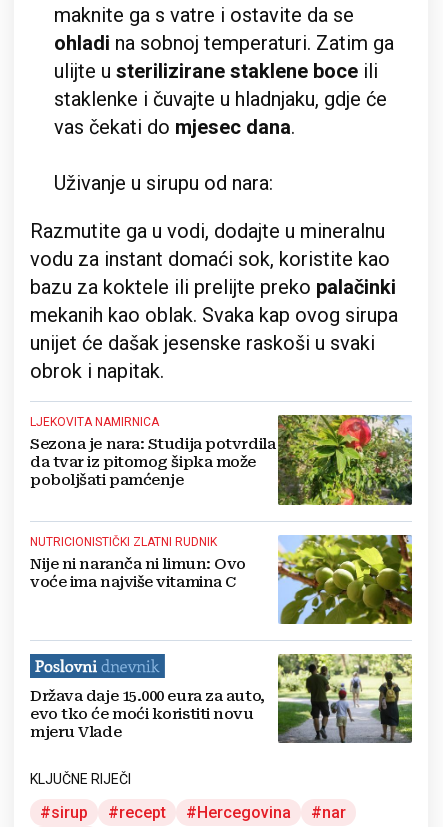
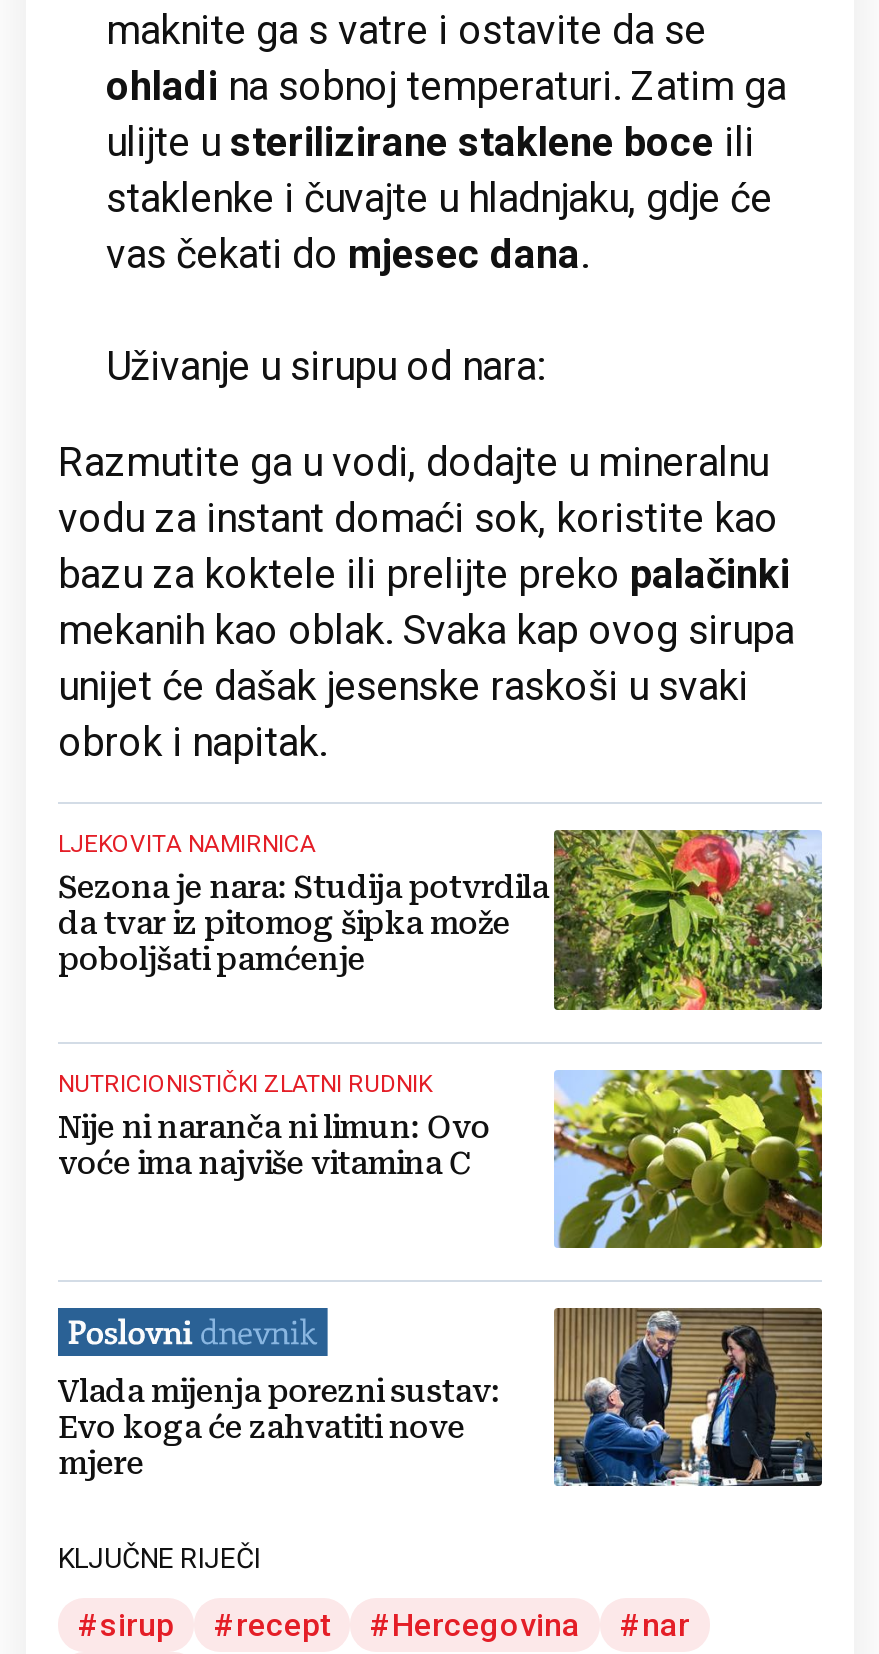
[30,653,413,744] [image] | Država daje 15.000 eura za auto, | evo tko će moći koristiti novu | mjeru Vlade -> [58,1306,824,1486] [image] | Vlada mijenja porezni sustav: | Evo koga će zahvatiti nove | mjere

